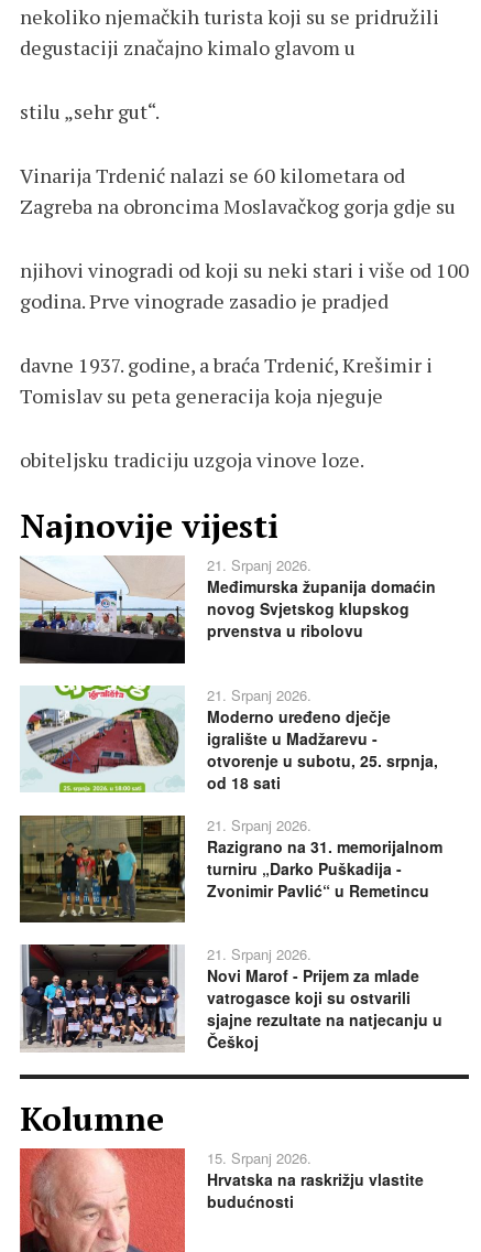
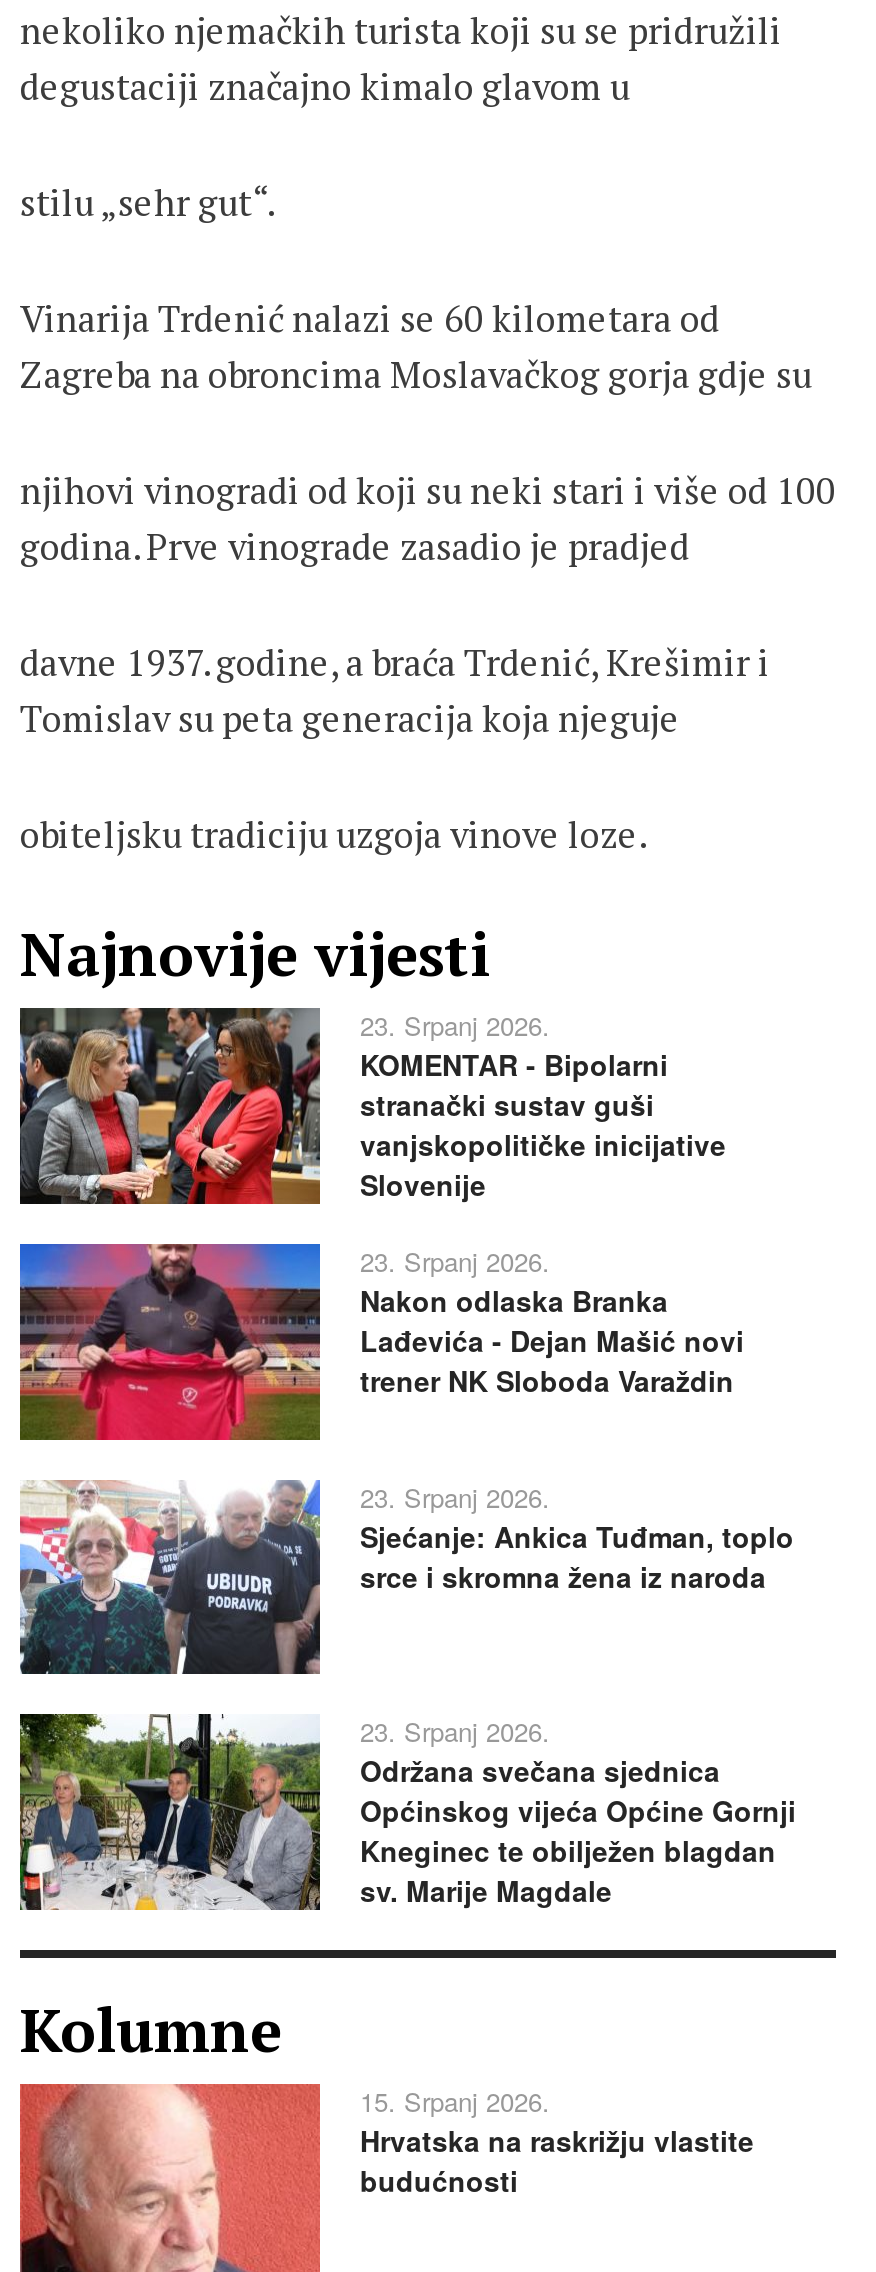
[20,555,436,665] [image] | 21. Srpanj 2026. | Međimurska županija domaćin | novog Svjetskog klupskog | prvenstva u ribolovu -> [18,1006,726,1206] [image] | 23. Srpanj 2026. | KOMENTAR - Bipolarni | stranački sustav guši | vanjskopolitičke inicijative | Slovenije
[20,684,438,794] [image] | 21. Srpanj 2026. | Moderno uređeno dječje | igralište u Madžarevu - | otvorenje u subotu, 25. srpnja, | od 18 sati -> [18,1242,744,1442] [image] | 23. Srpanj 2026. | Nakon odlaska Branka | Lađevića - Dejan Mašić novi | trener NK Sloboda Varaždin
[19,814,442,924] [image] | 21. Srpanj 2026. | Razigrano na 31. memorijalnom | turniru „Darko Puškadija - | Zvonimir Pavlić“ u Remetincu -> [18,1478,794,1676] [image] | 23. Srpanj 2026. | Sjećanje: Ankica Tuđman, toplo | srce i skromna žena iz naroda
[20,943,442,1053] [image] | 21. Srpanj 2026. | Novi Marof - Prijem za mlade | vatrogasce koji su ostvarili | sjajne rezultate na natjecanju u | Češkoj -> [18,1713,796,1912] [image] | 23. Srpanj 2026. | Održana svečana sjednica | Općinskog vijeća Općine Gornji | Kneginec te obilježen blagdan | sv. Marije Magdale

